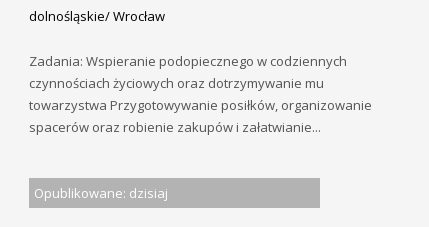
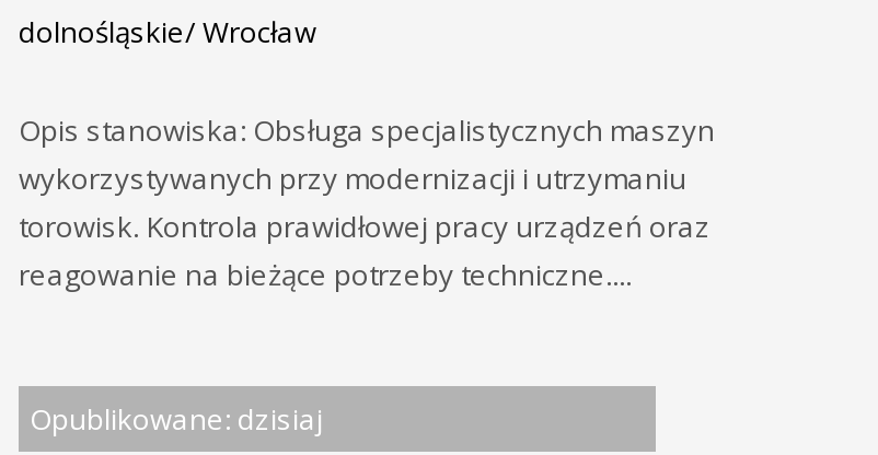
[29,52,372,136] Zadania: Wspieranie podopiecznego w codziennych | czynnościach życiowych oraz dotrzymywanie mu | towarzystwa Przygotowywanie posiłków, organizowanie | spacerów oraz robienie zakupów i załatwianie... -> [19,111,715,295] Opis stanowiska: Obsługa specjalistycznych maszyn | wykorzystywanych przy modernizacji i utrzymaniu | torowisk. Kontrola prawidłowej pracy urządzeń oraz | reagowanie na bieżące potrzeby techniczne....

